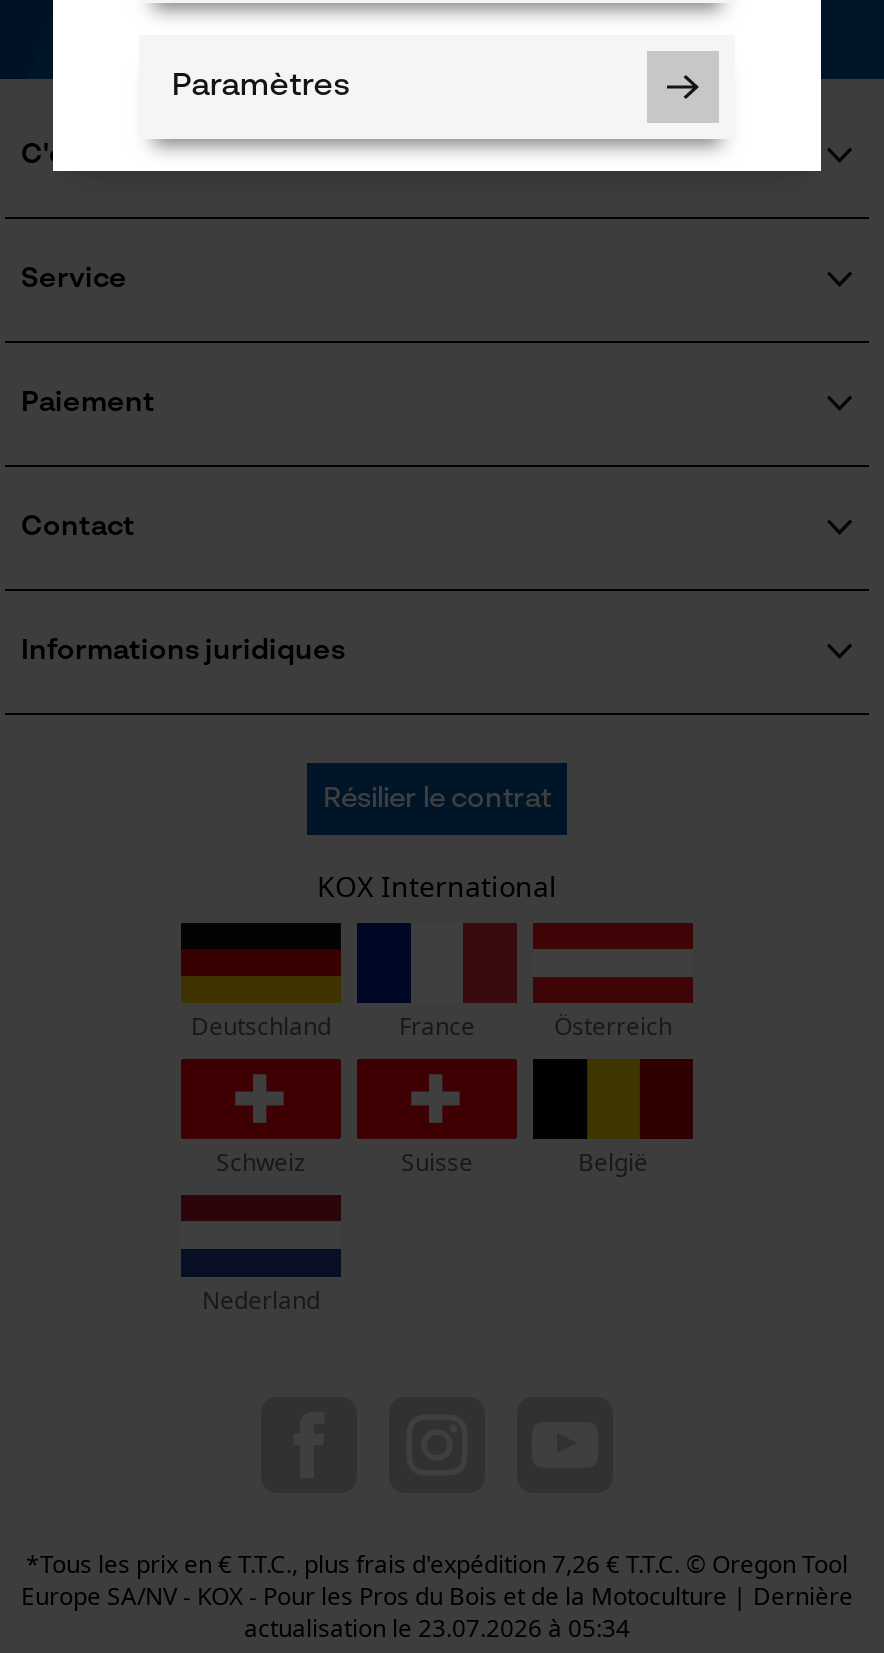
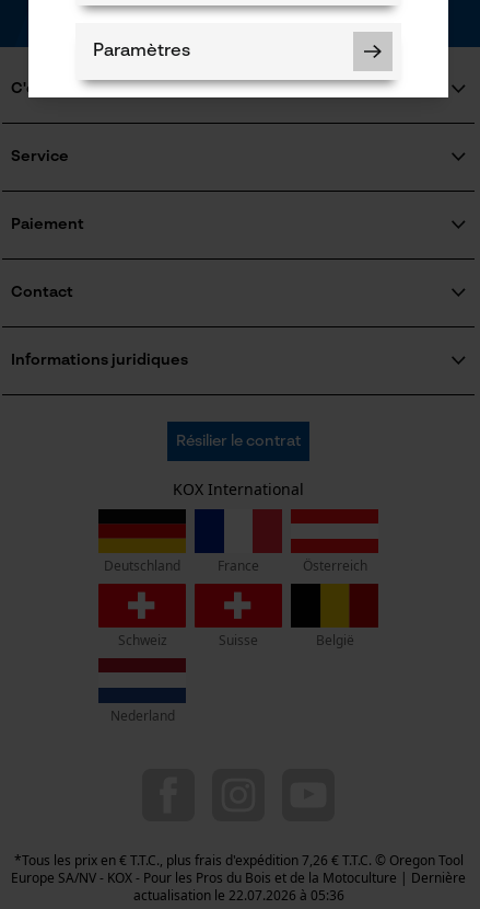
[244,1611,630,1645] actualisation le 23.07.2026 à 05:34 -> [133,886,344,905] actualisation le 22.07.2026 à 05:36

